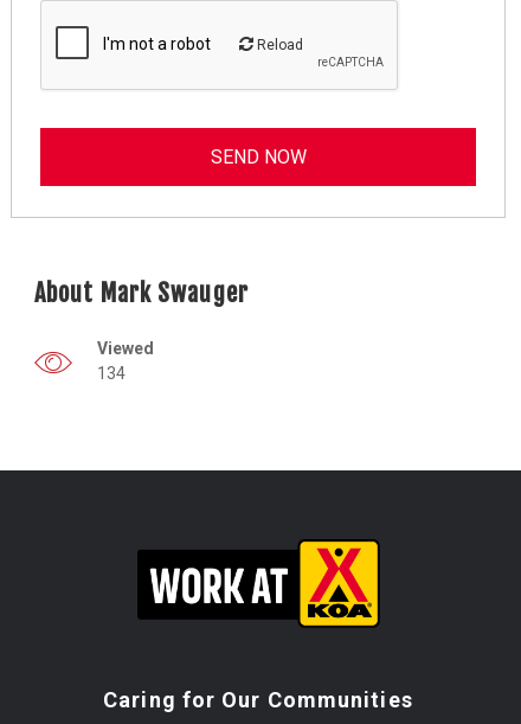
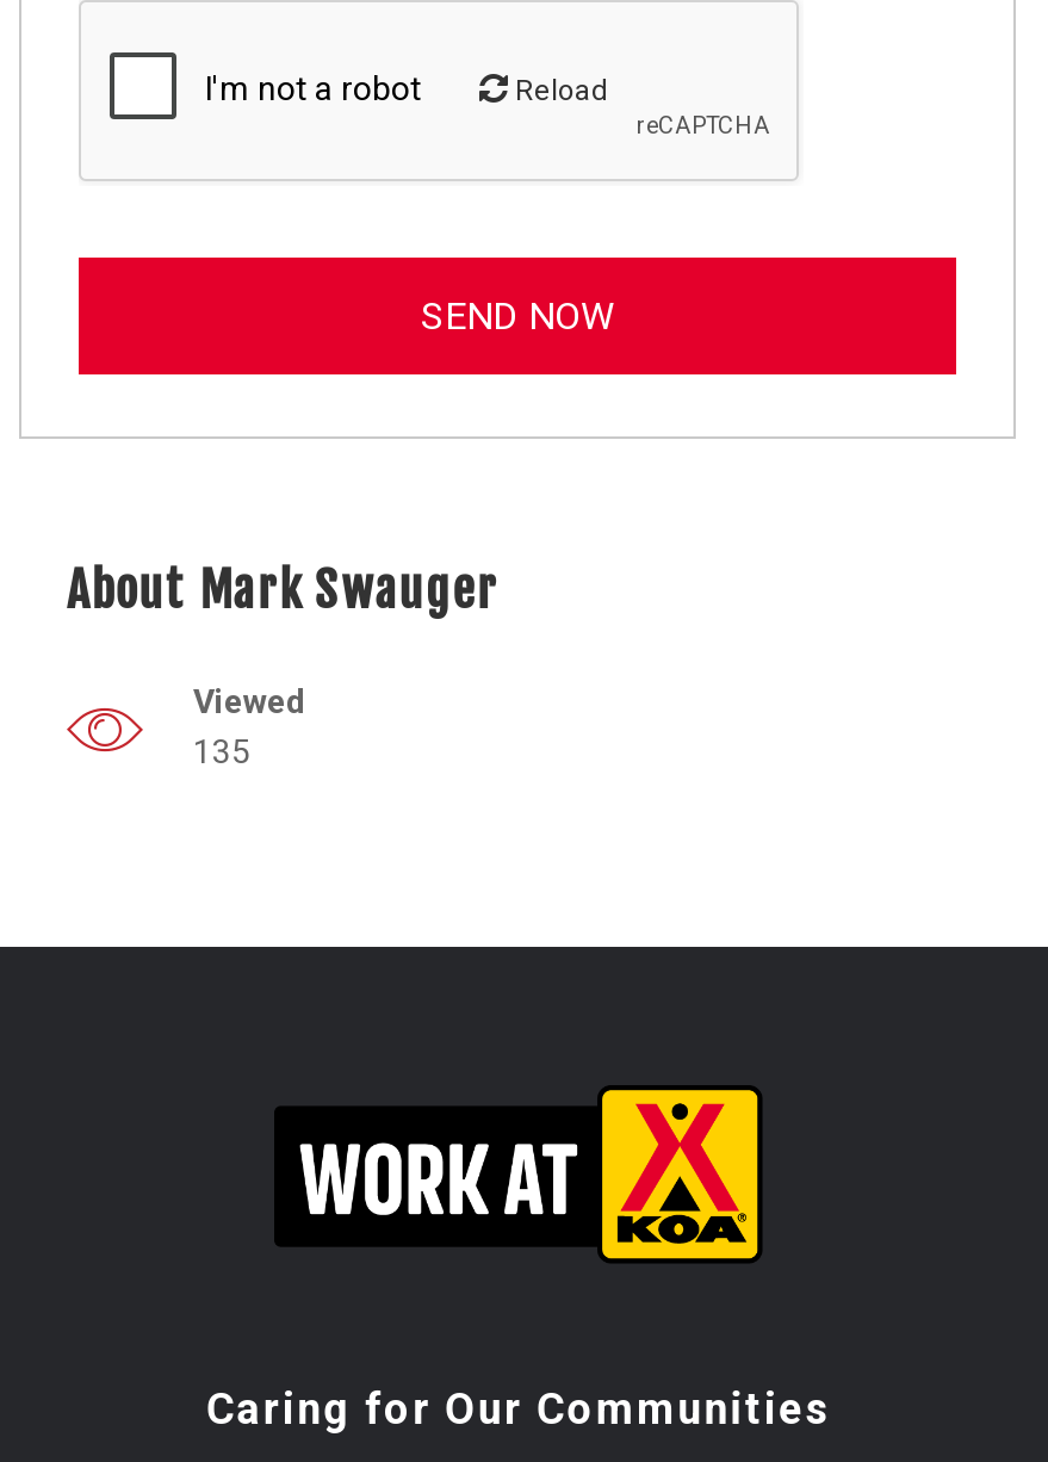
[97,364,126,383] 134 -> [193,732,250,770] 135

